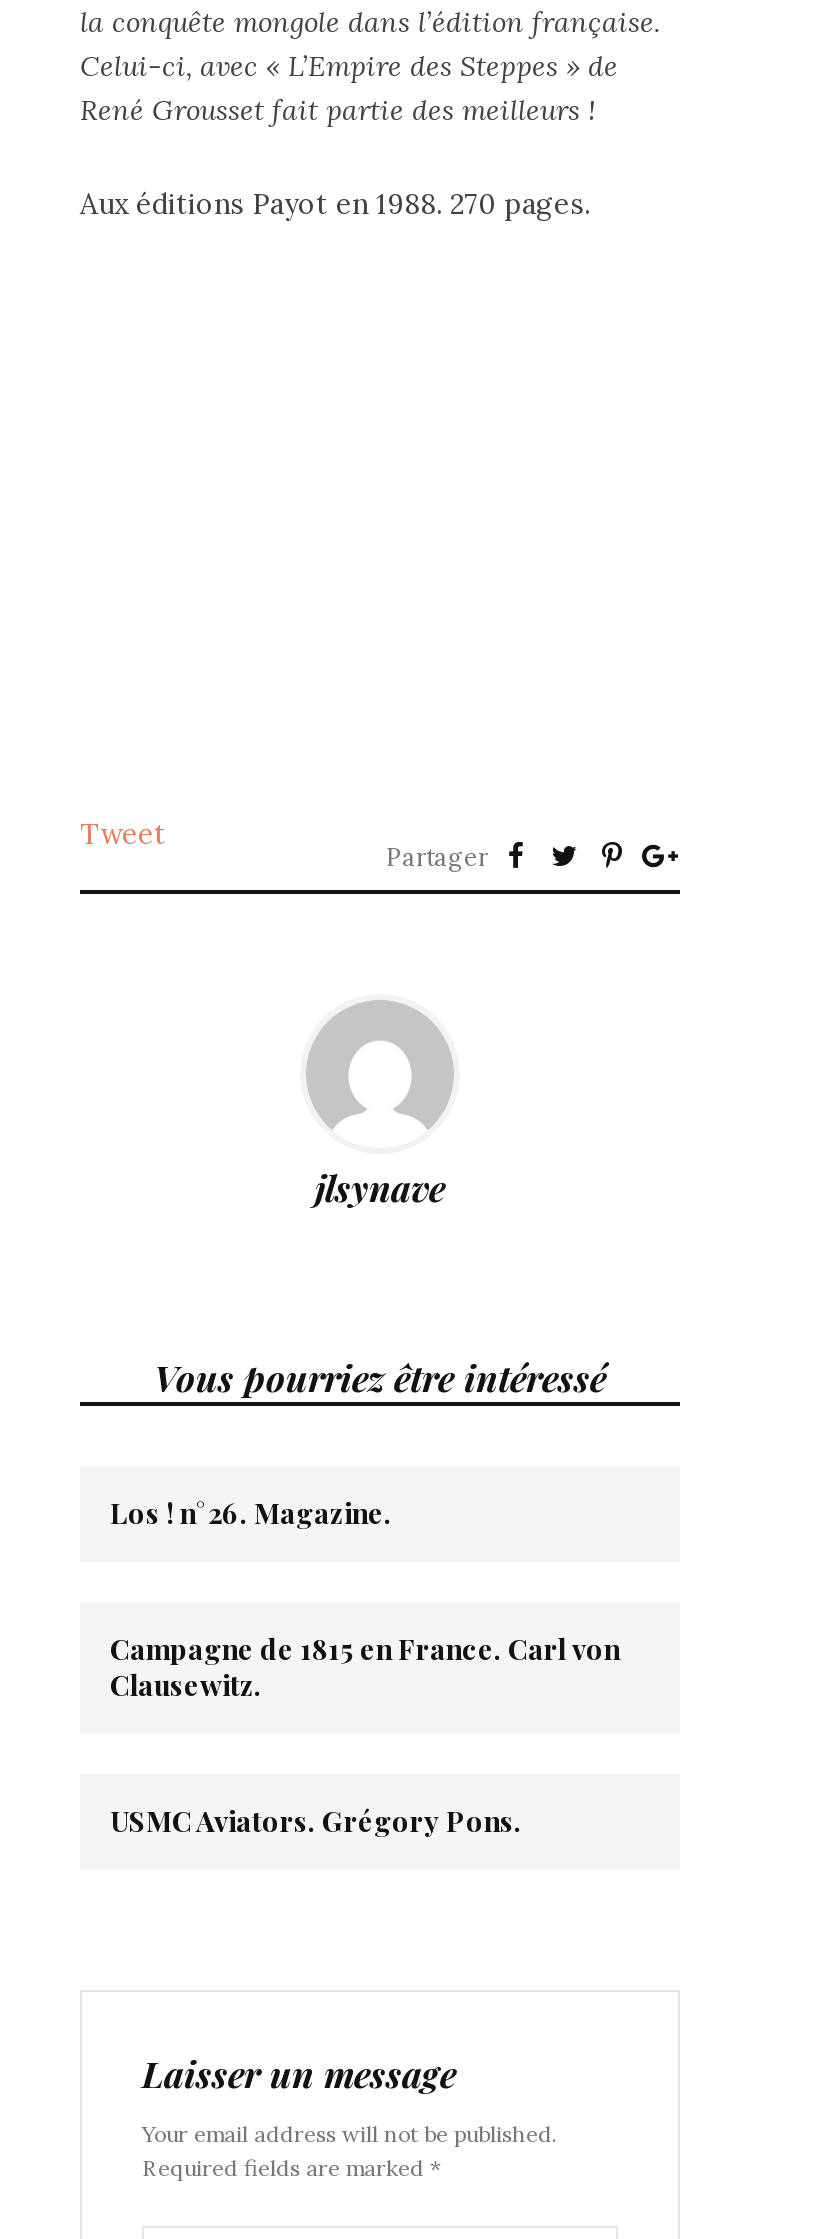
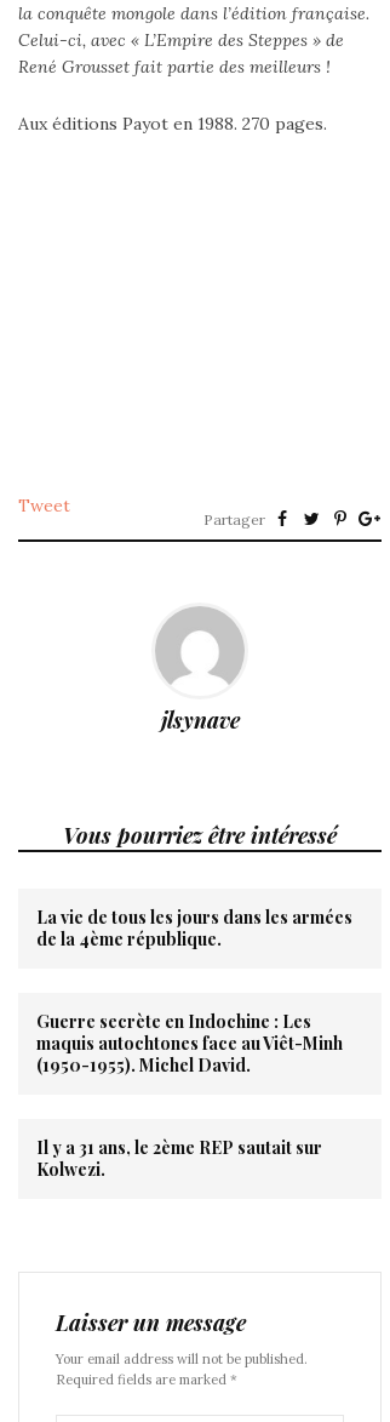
[110,1495,392,1533] Los ! n°26. Magazine. -> [36,906,352,951] La vie de tous les jours dans les armées | de la 4ème république.
[110,1631,620,1705] Campagne de 1815 en France. Carl von | Clausewitz. -> [36,1010,343,1077] Guerre secrète en Indochine : Les | maquis autochtones face au Viêt-Minh | (1950-1955). Michel David.
[110,1803,522,1841] USMC Aviators. Grégory Pons. -> [36,1136,322,1181] Il y a 31 ans, le 2ème REP sautait sur | Kolwezi.

